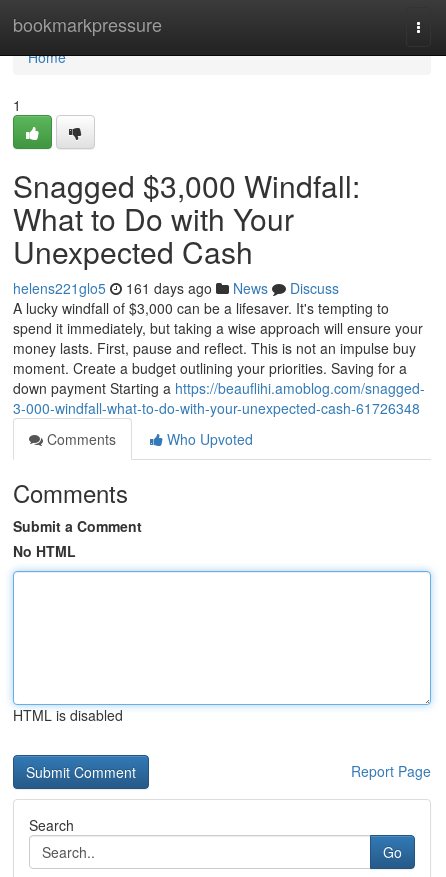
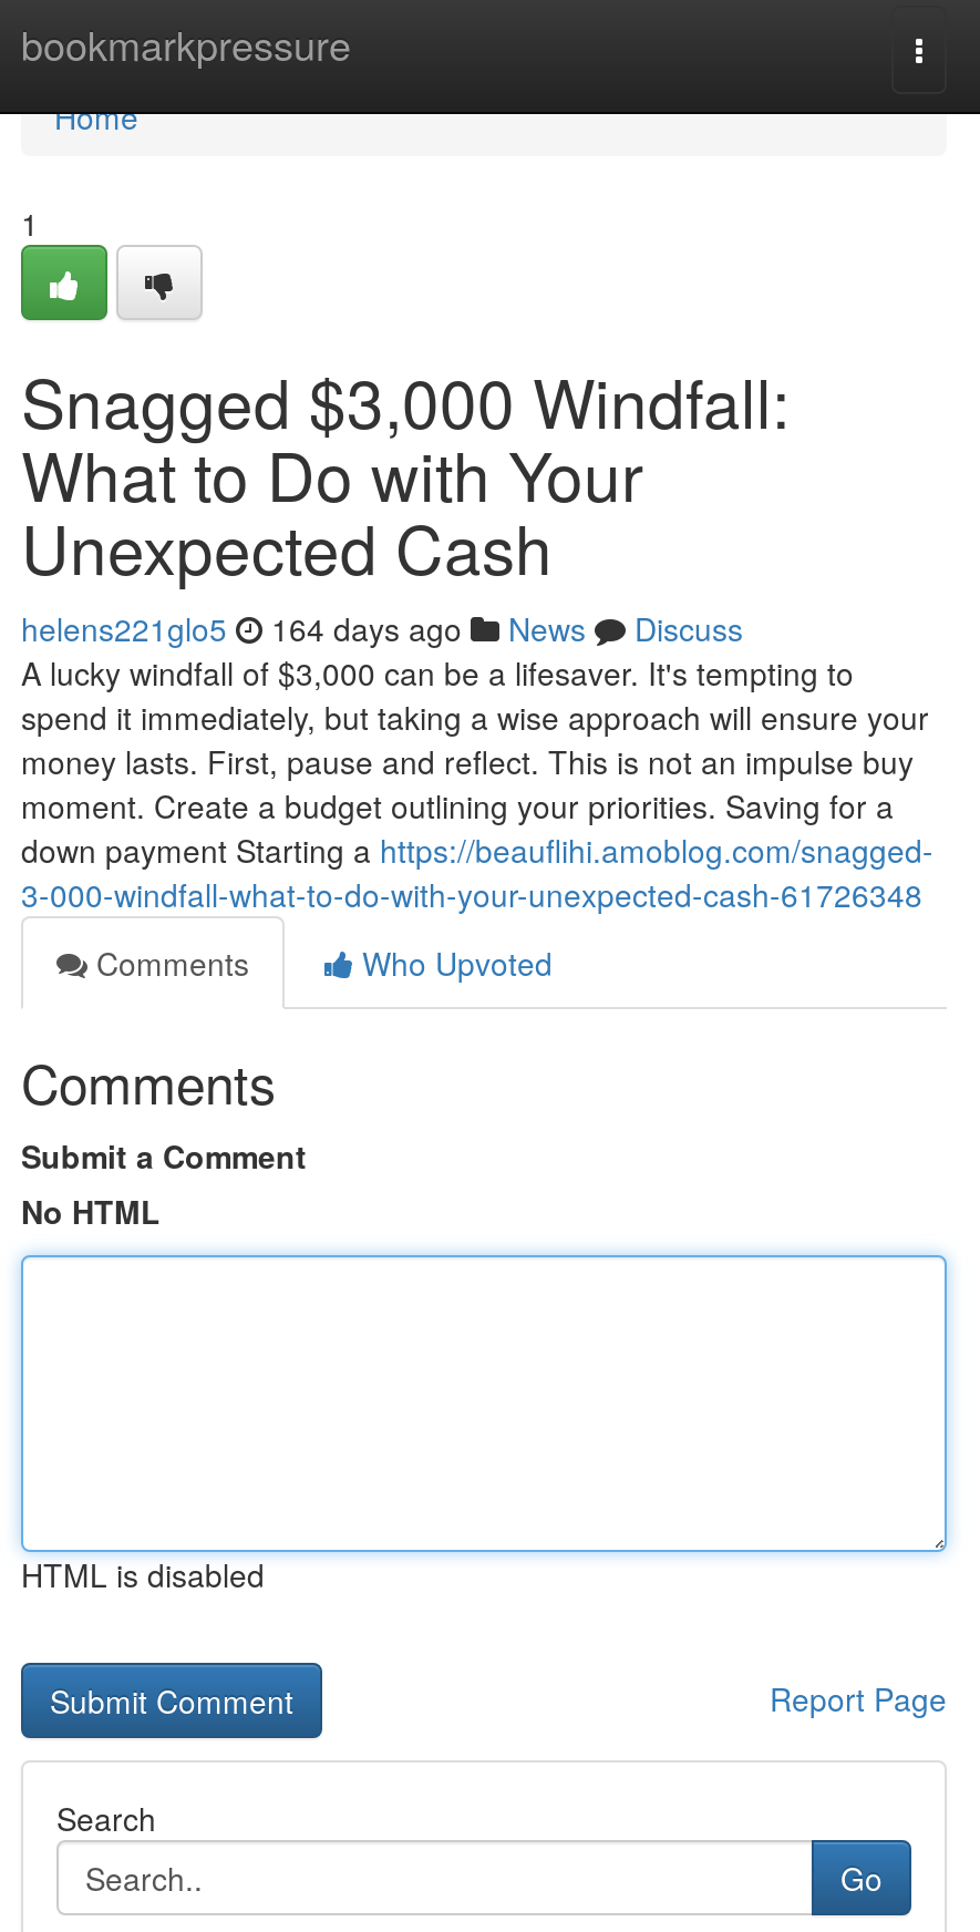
[13,278,339,298] helens221glo5 161 days ago News Discuss -> [21,606,743,650] helens221glo5 164 days ago News Discuss

